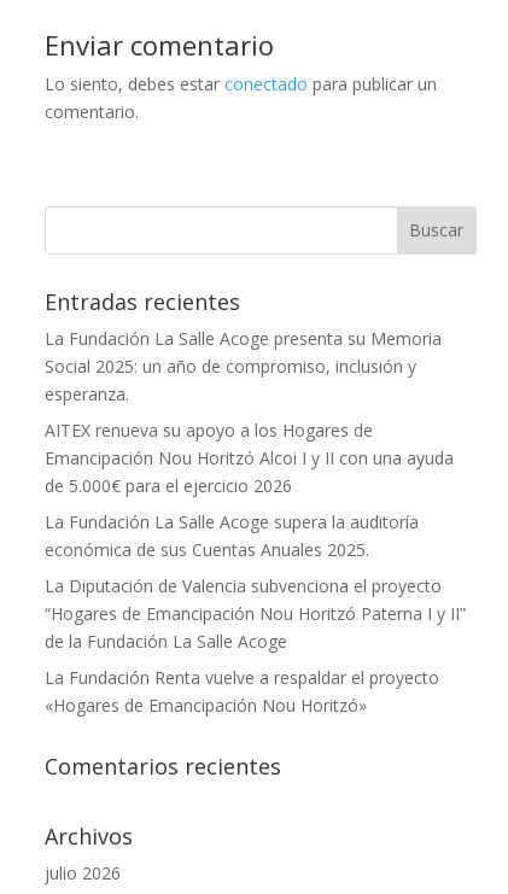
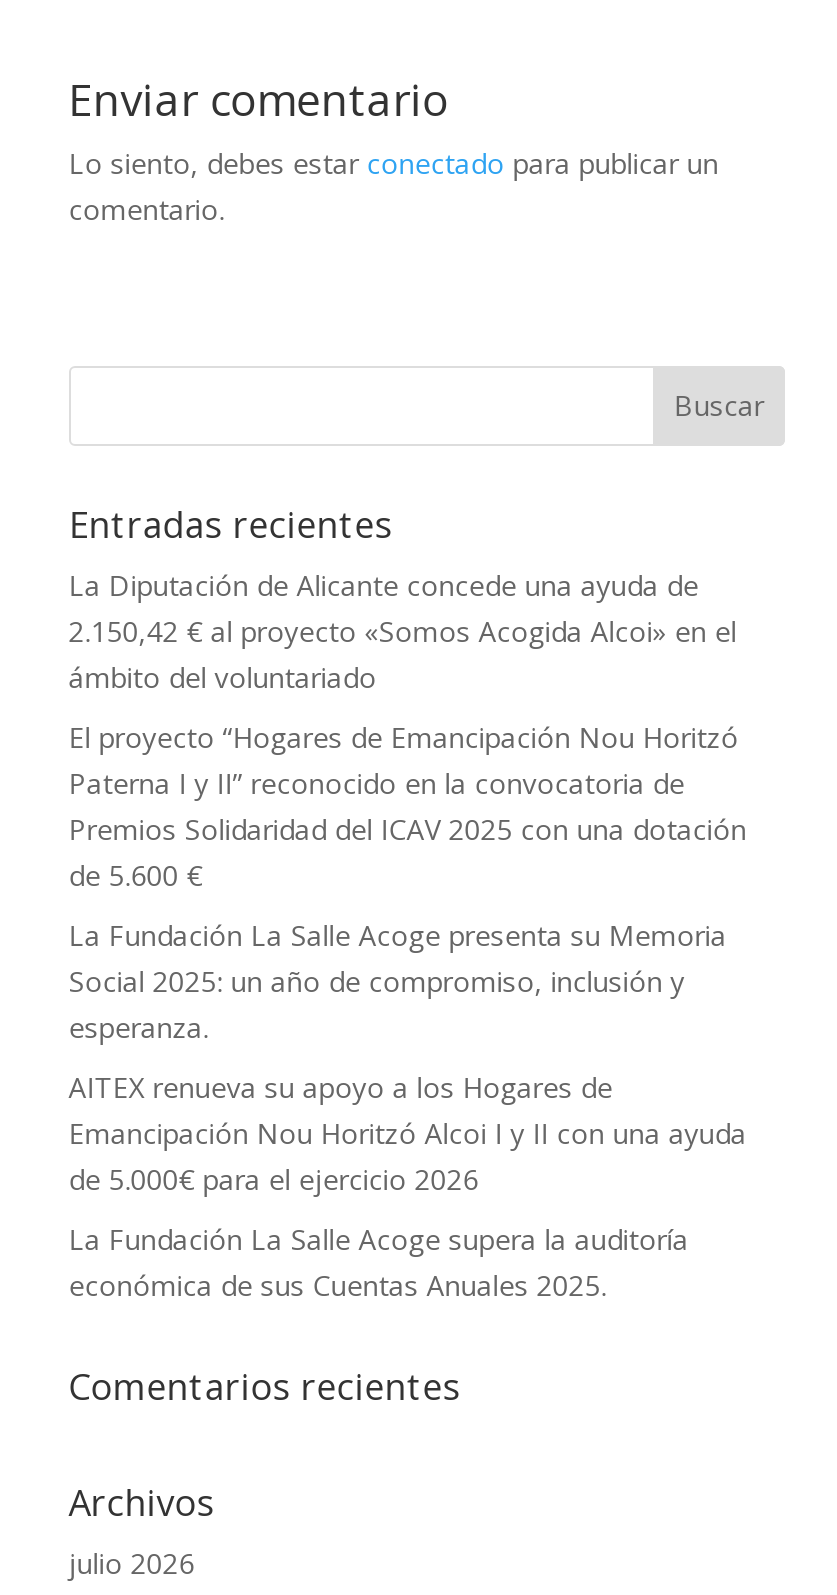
none -> [69,565,747,893] La Diputación de Alicante concede una ayuda de | 2.150,42 € al proyecto «Somos Acogida Alcoi» en el | ámbito del voluntariado | El proyecto “Hogares de Emancipación Nou Horitzó | Paterna I y II” reconocido en la convocatoria de | Premios Solidaridad del ICAV 2025 con una dotación | de 5.600 €
moved [44,326,453,561] -> [69,915,747,1303]: La Fundación La Salle Acoge presenta su Memoria | Social 2025: un año de compromiso, inclusión y | esperanza. | AITEX renueva su apoyo a los Hogares de | Emancipación Nou Horitzó Alcoi I y II con una ayuda | de 5.000€ para el ejercicio 2026 | La Fundación La Salle Acoge supera la auditoría | económica de sus Cuentas Anuales 2025.
[44,574,466,716] La Diputación de Valencia subvenciona el proyecto | “Hogares de Emancipación Nou Horitzó Paterna I y II” | de la Fundación La Salle Acoge | La Fundación Renta vuelve a respaldar el proyecto | «Hogares de Emancipación Nou Horitzó» -> none

